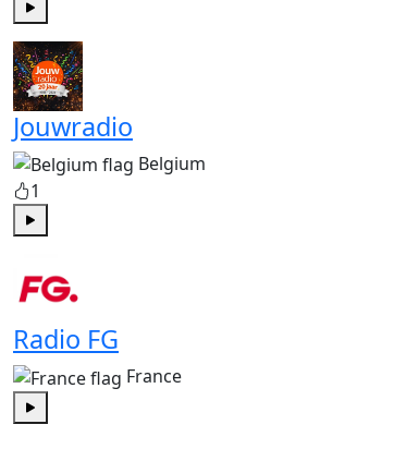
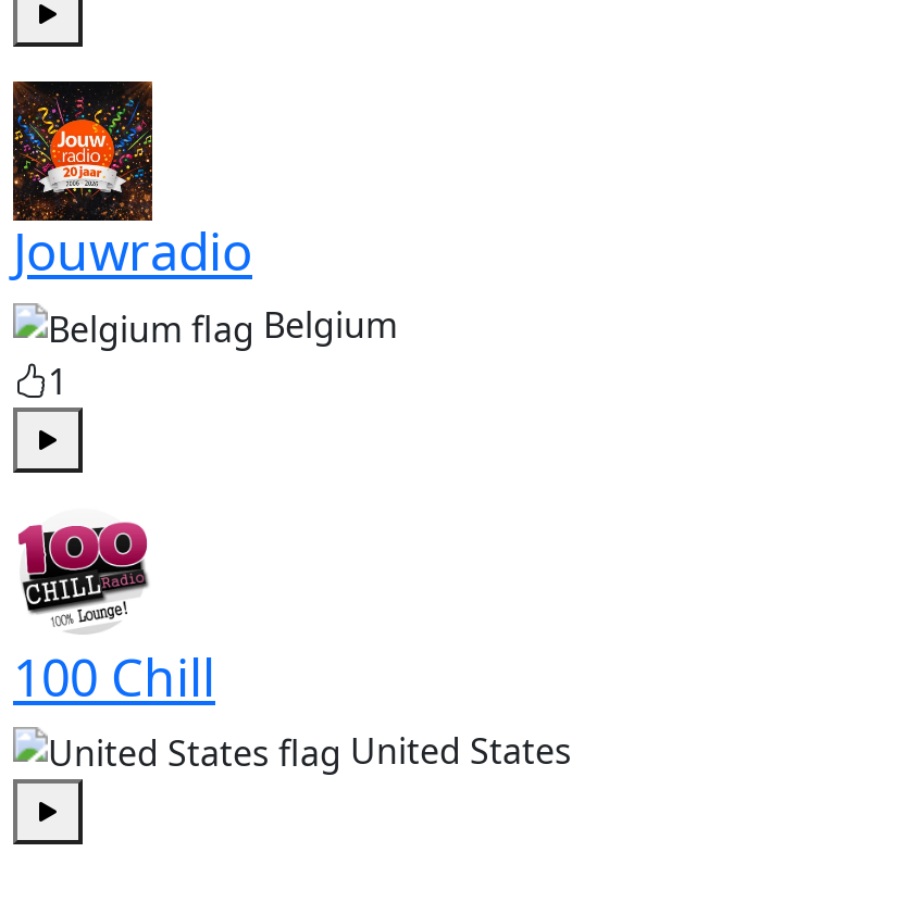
[13,262,182,388] [image] | Radio FG | France -> [13,519,572,774] [image] | 100 Chill | United States

